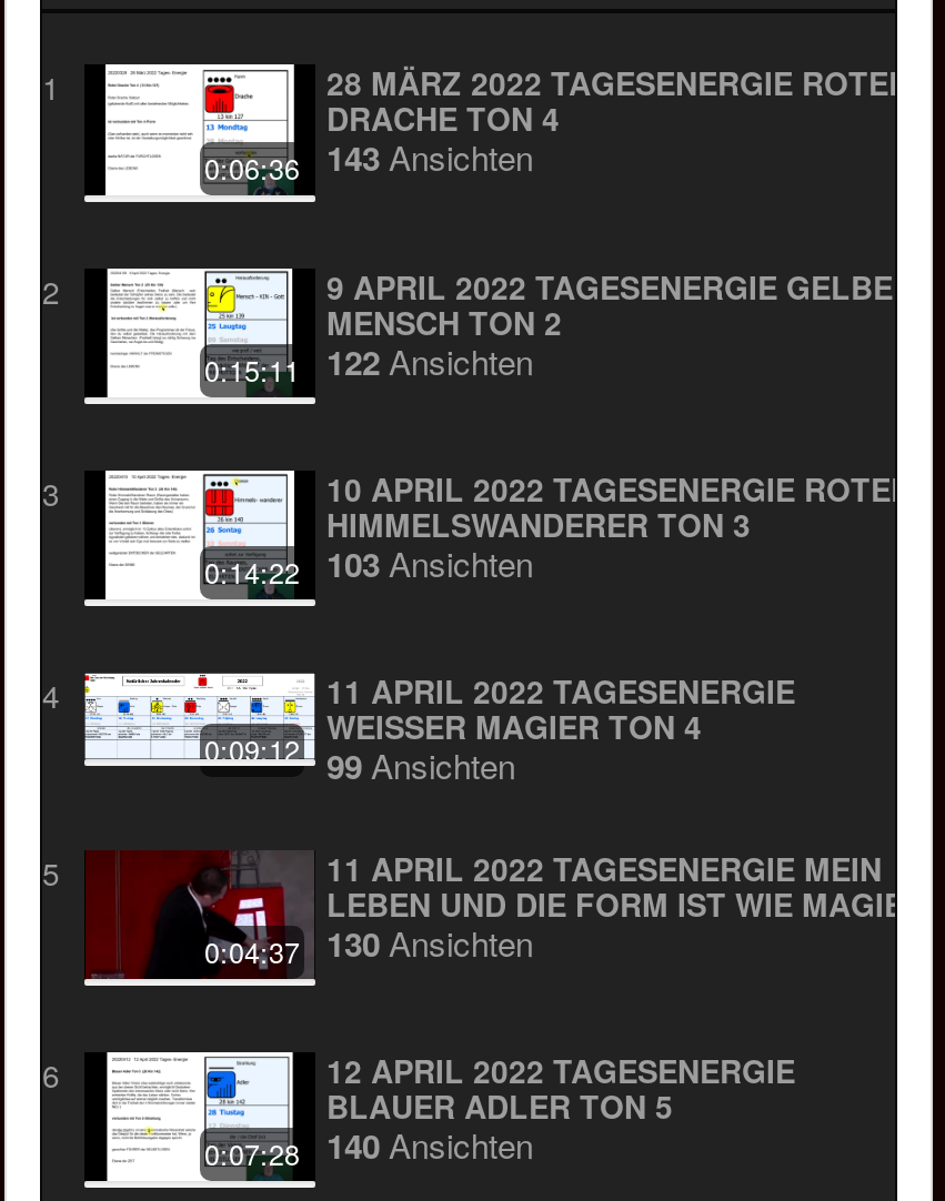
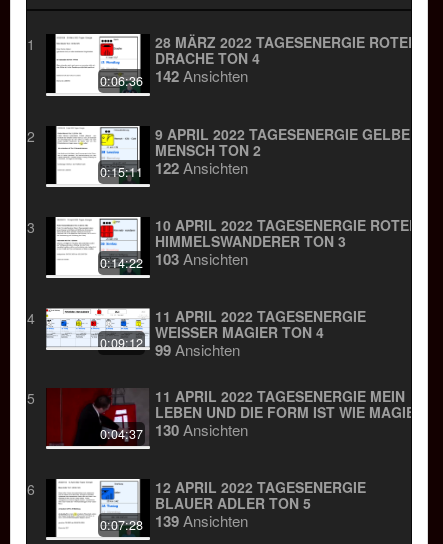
[204,134,533,188] 0:06:36 143 Ansichten -> [100,65,248,90] 0:06:36 142 Ansichten
[204,1122,533,1175] 0:07:28 140 Ansichten -> [100,510,248,534] 0:07:28 139 Ansichten

